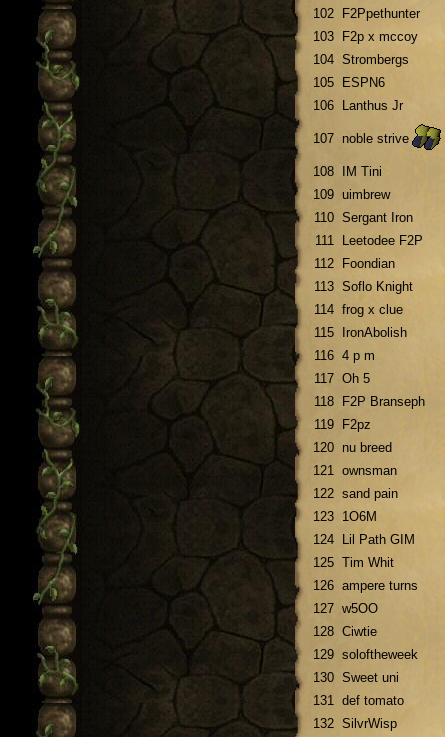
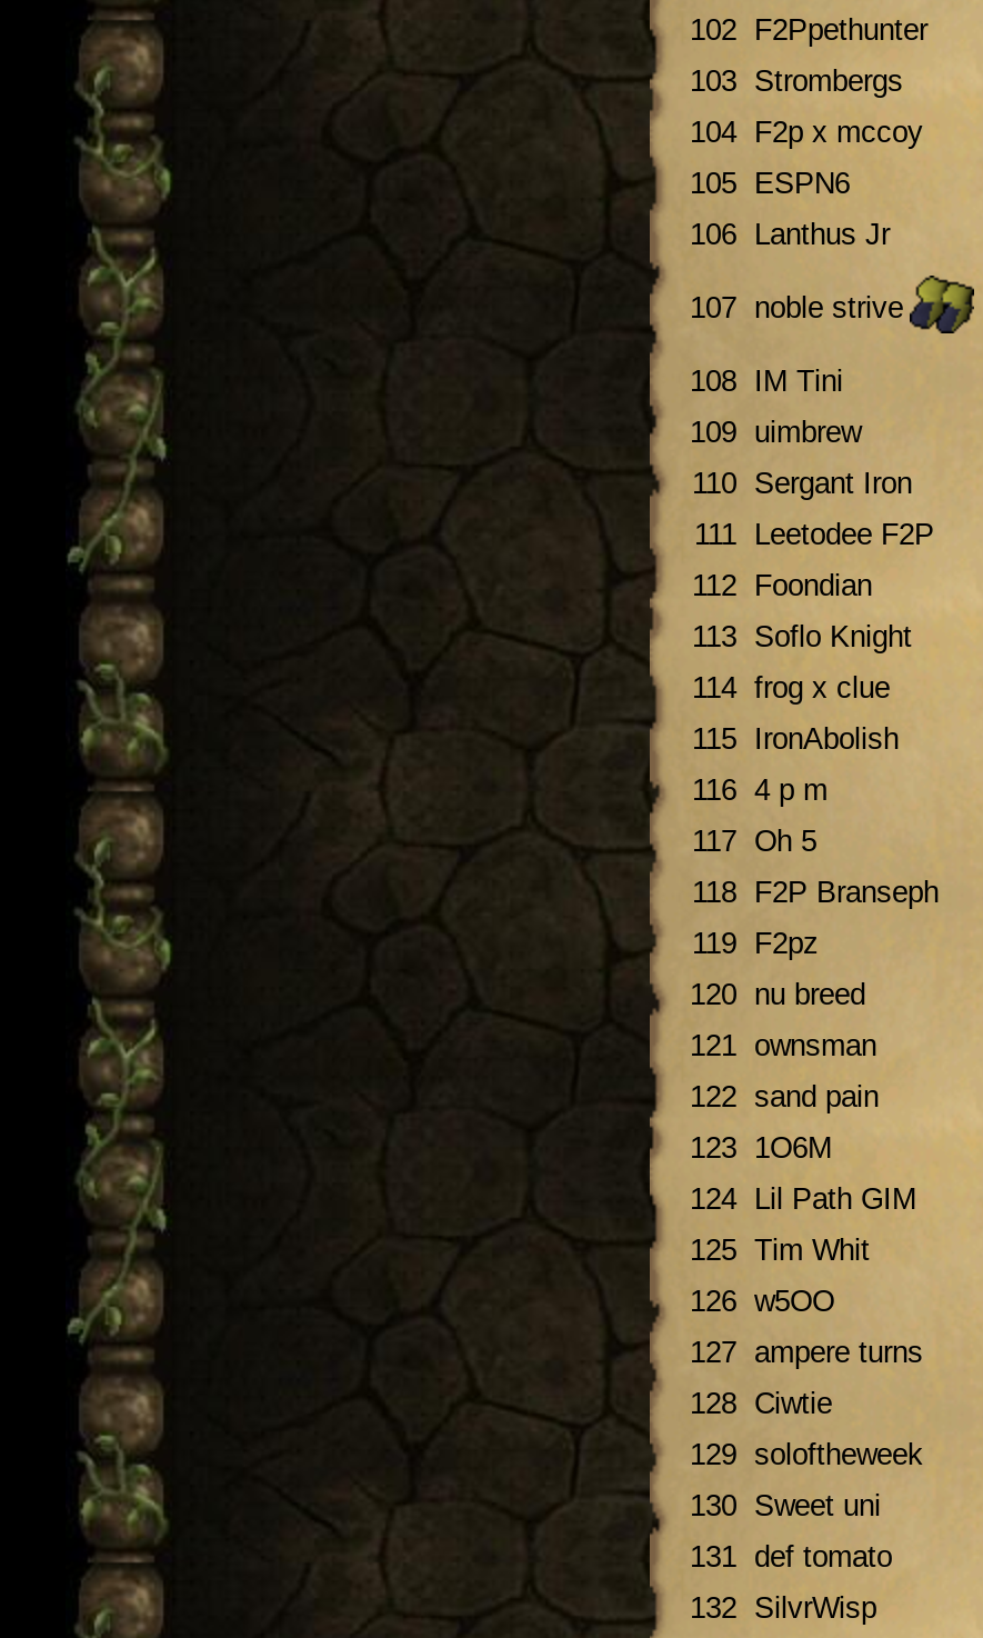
[313,29,418,44] 103 F2p x mccoy -> [690,64,903,98] 103 Strombergs
[313,52,409,67] 104 Strombergs -> [690,116,923,149] 104 F2p x mccoy
[313,578,418,593] 126 ampere turns -> [690,1285,834,1318] 126 w5OO
[313,601,378,616] 127 w5OO -> [690,1336,923,1369] 127 ampere turns

